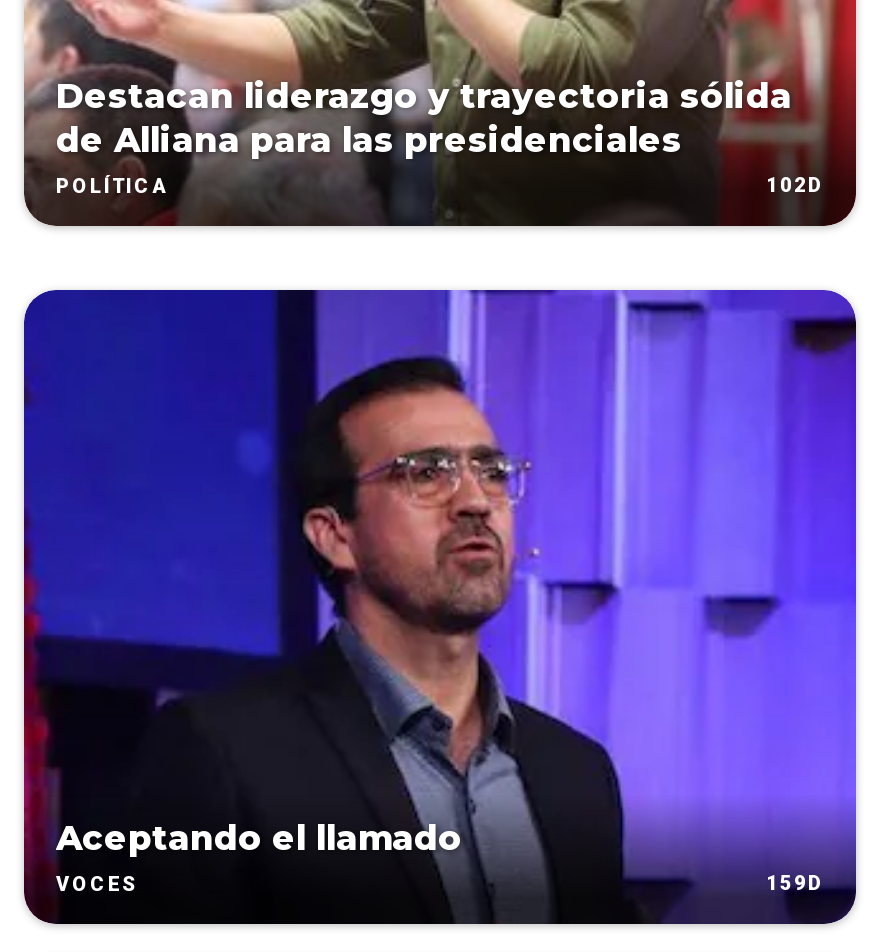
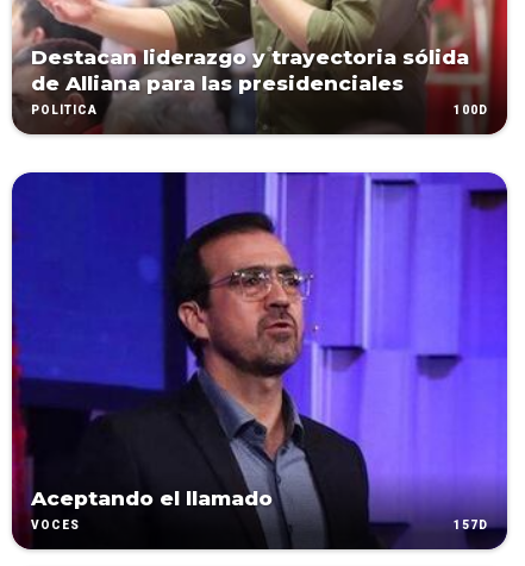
[766,174,824,196] 102D -> [454,104,488,117] 100D
[766,872,824,894] 159D -> [454,519,488,532] 157D

